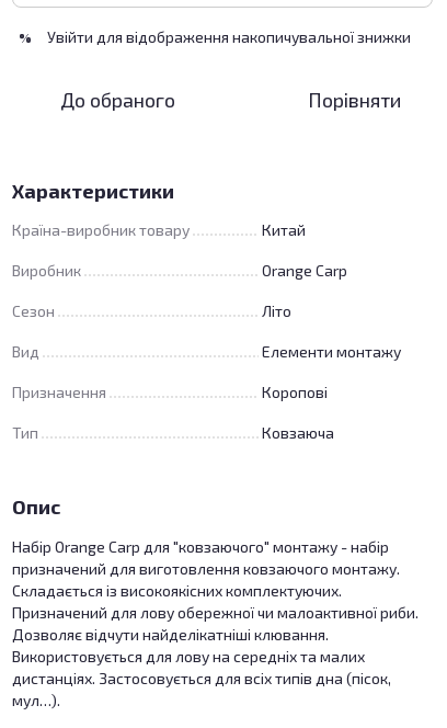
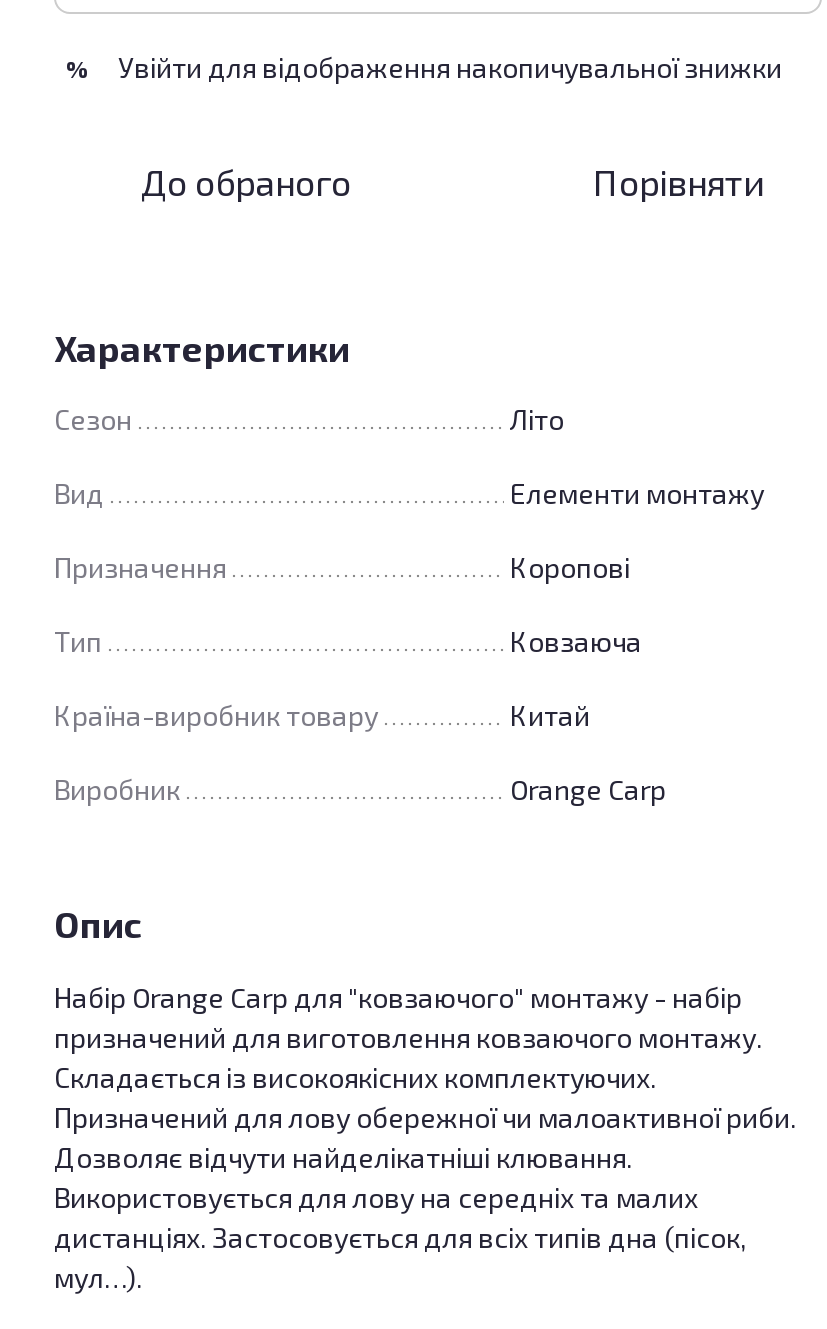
moved [12,220,347,280] -> [54,698,666,806]: Країна-виробник товару | Китай | Виробник | Orange Carp
moved [12,302,401,442] -> [54,402,764,658]: Сезон | Літо | Вид | Елементи монтажу | Призначення | Коропові | Тип | Ковзаюча

